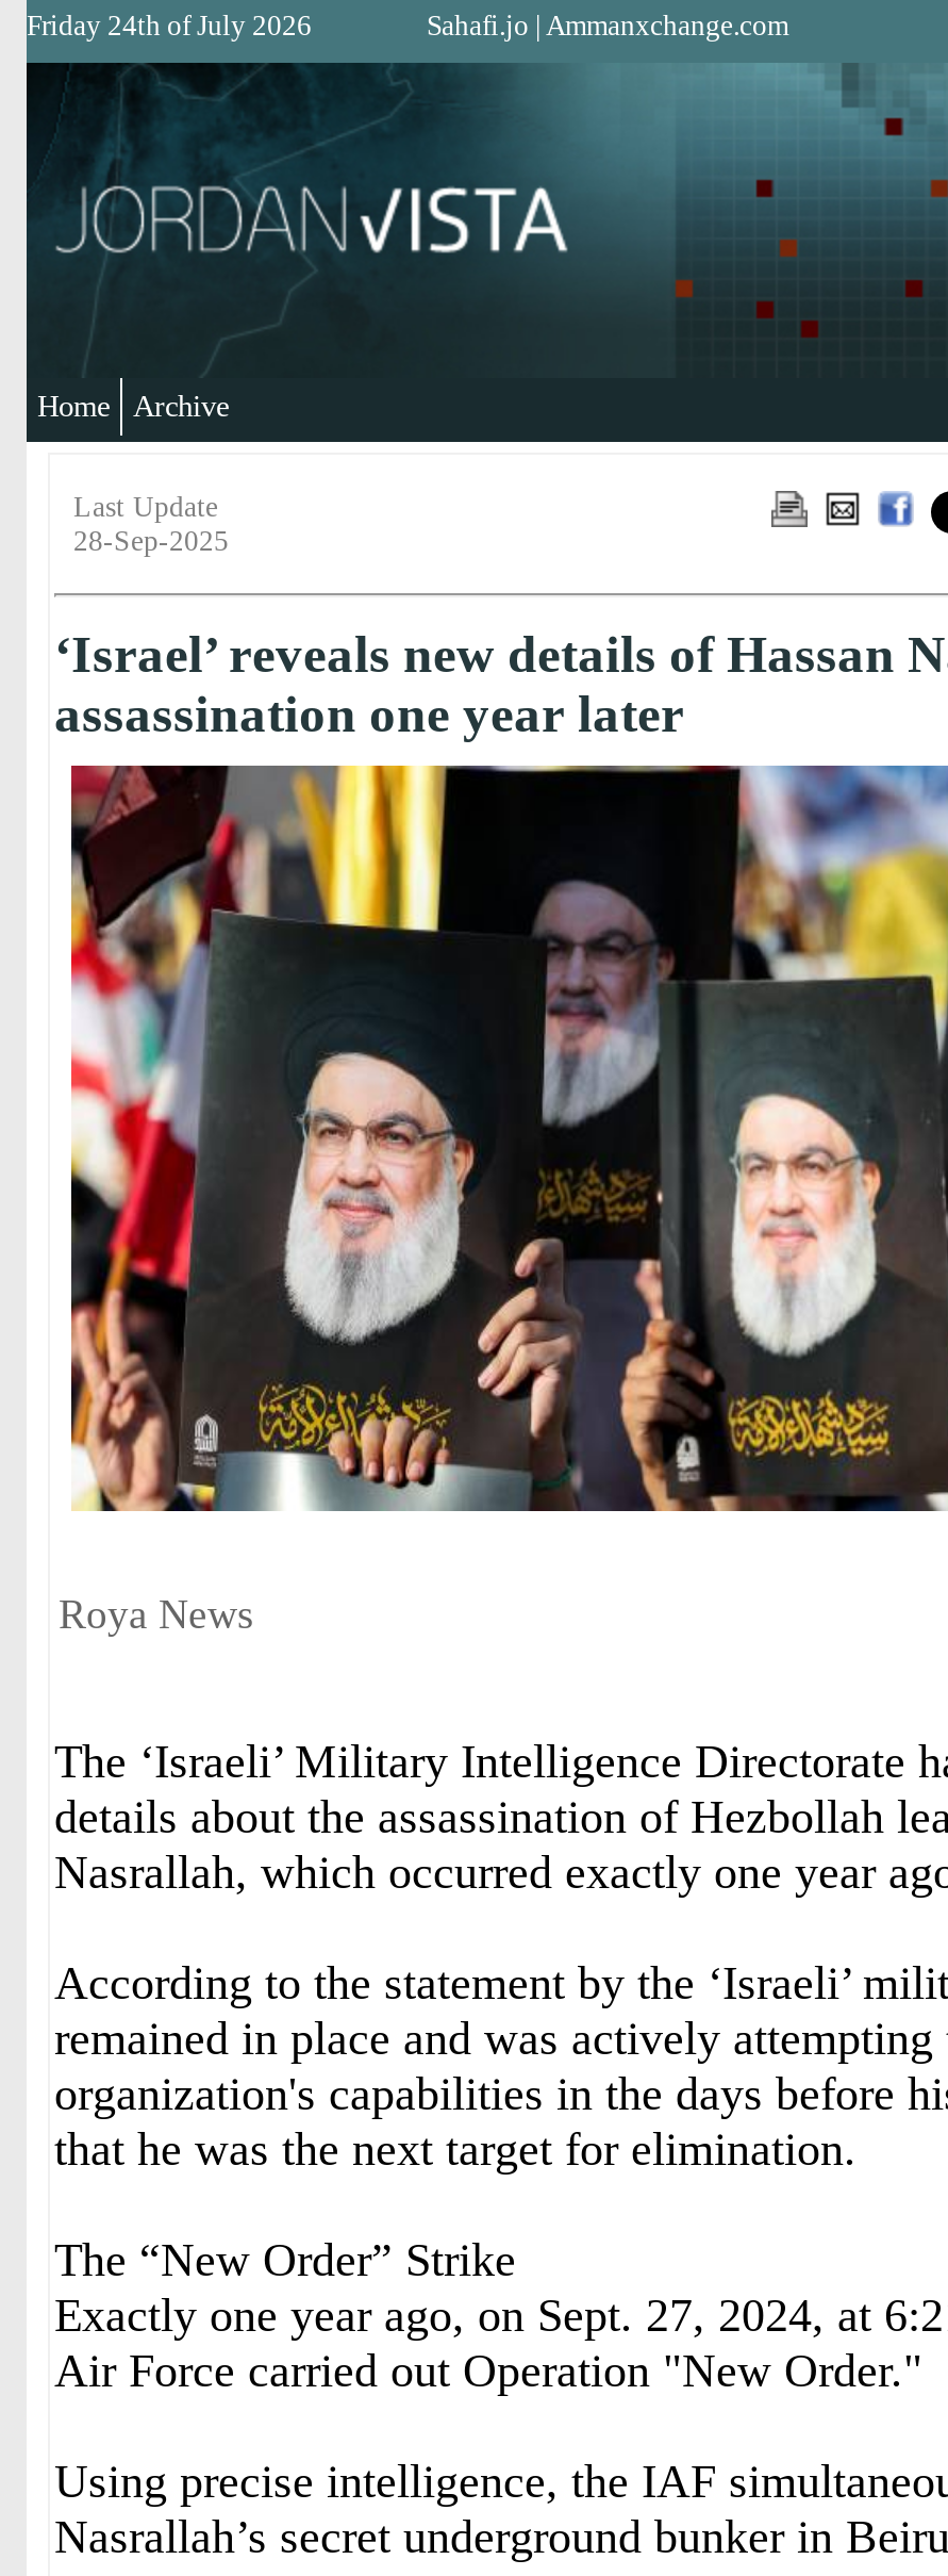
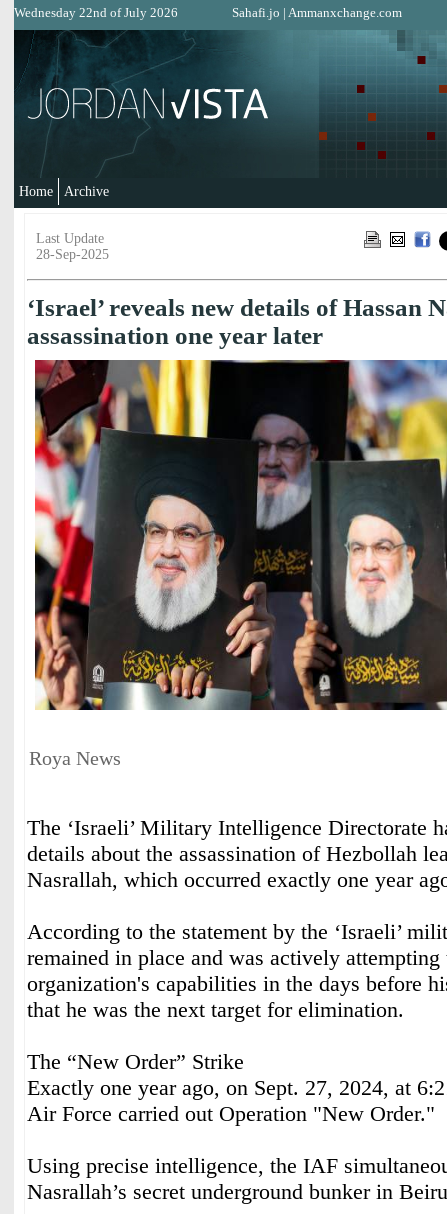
[27,10,312,42] Friday 24th of July 2026 -> [14,5,178,20] Wednesday 22nd of July 2026

